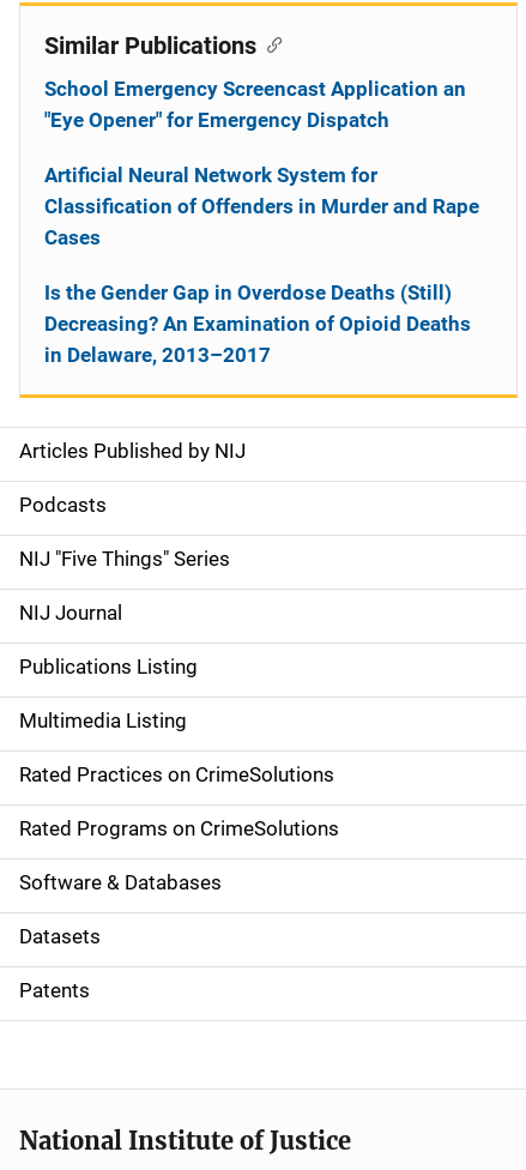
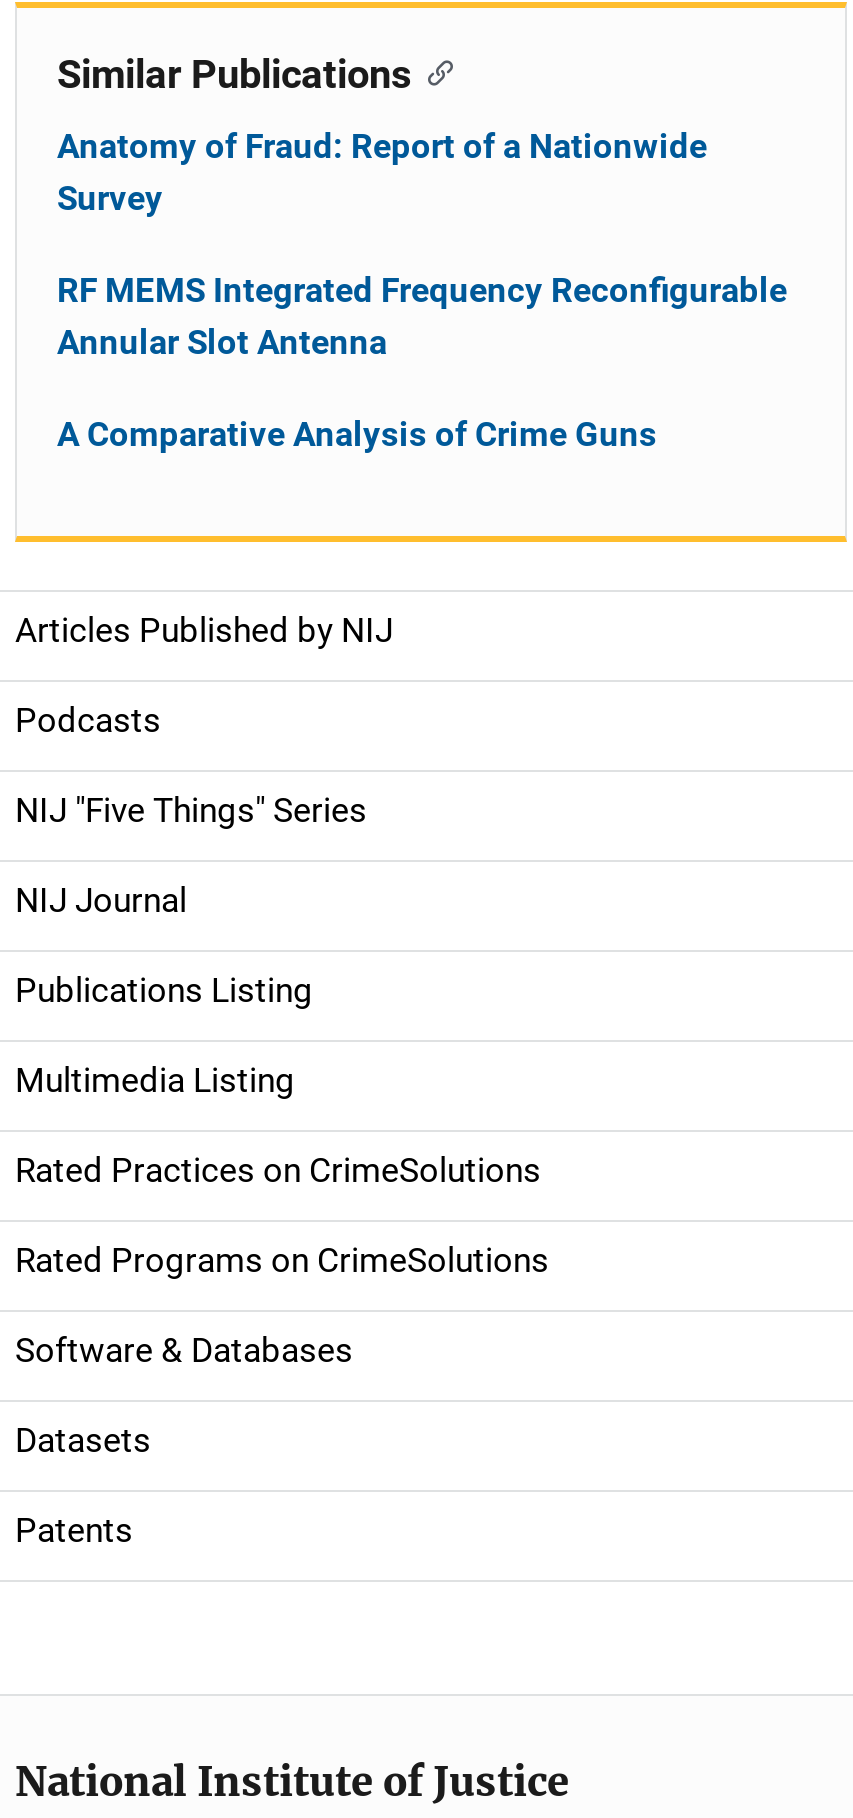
[44,77,466,132] School Emergency Screencast Application an | "Eye Opener" for Emergency Dispatch -> [57,126,707,218] Anatomy of Fraud: Report of a Nationwide | Survey
[44,163,479,249] Artificial Neural Network System for | Classification of Offenders in Murder and Rape | Cases -> [57,270,787,362] RF MEMS Integrated Frequency Reconfigurable | Annular Slot Antenna
[44,281,471,367] Is the Gender Gap in Overdose Deaths (Still) | Decreasing? An Examination of Opioid Deaths | in Delaware, 2013–2017 -> [57,414,657,454] A Comparative Analysis of Crime Guns

